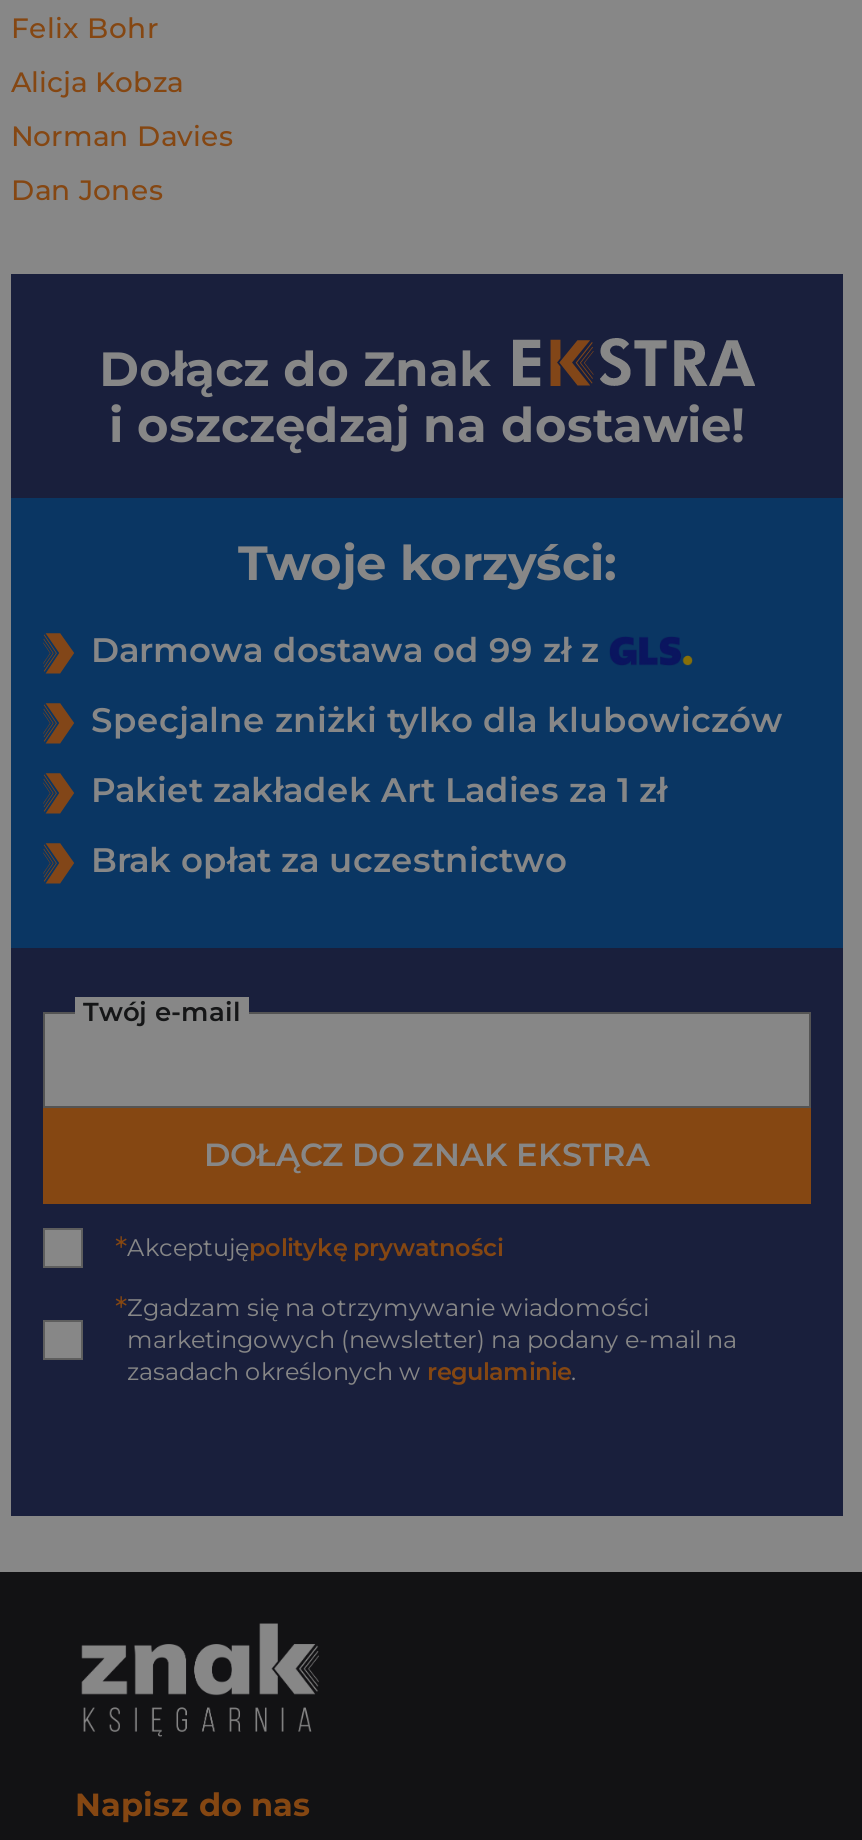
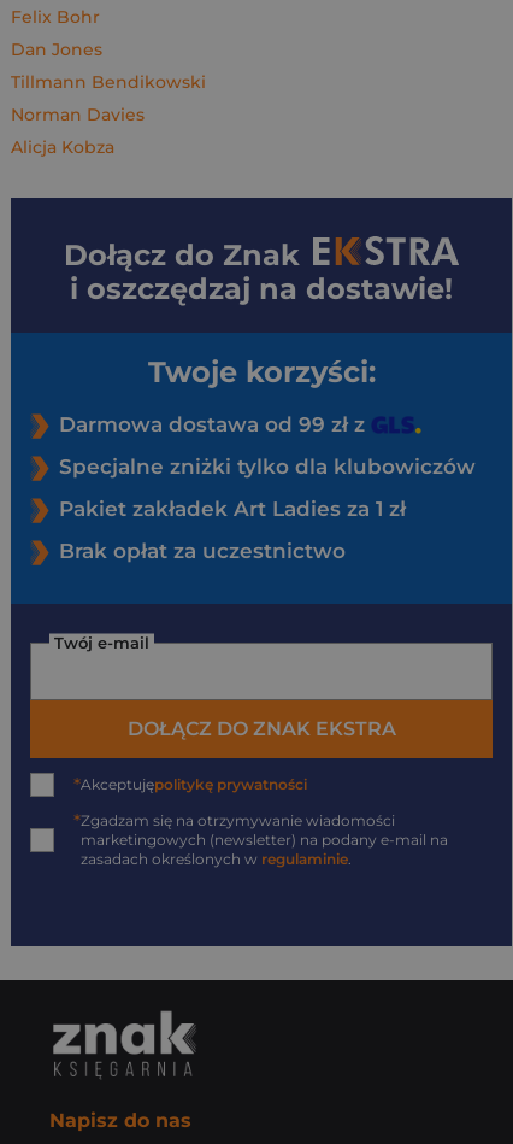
moved [11,64,233,154] -> [11,104,145,158]: Norman Davies | Alicja Kobza
moved [11,172,163,208] -> [11,39,102,60]: Dan Jones
none -> [11,71,206,93] Tillmann Bendikowski

